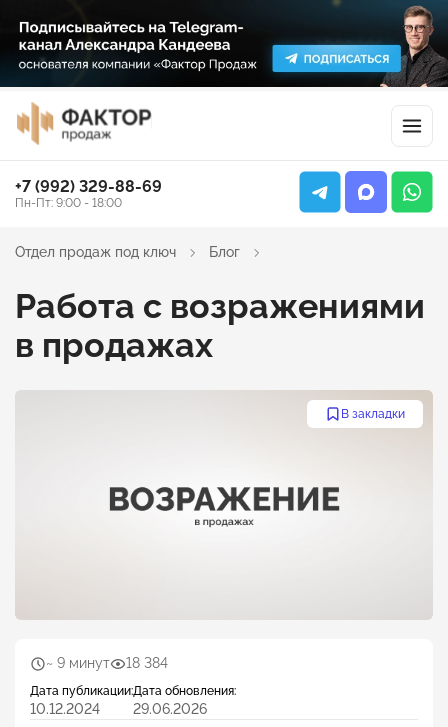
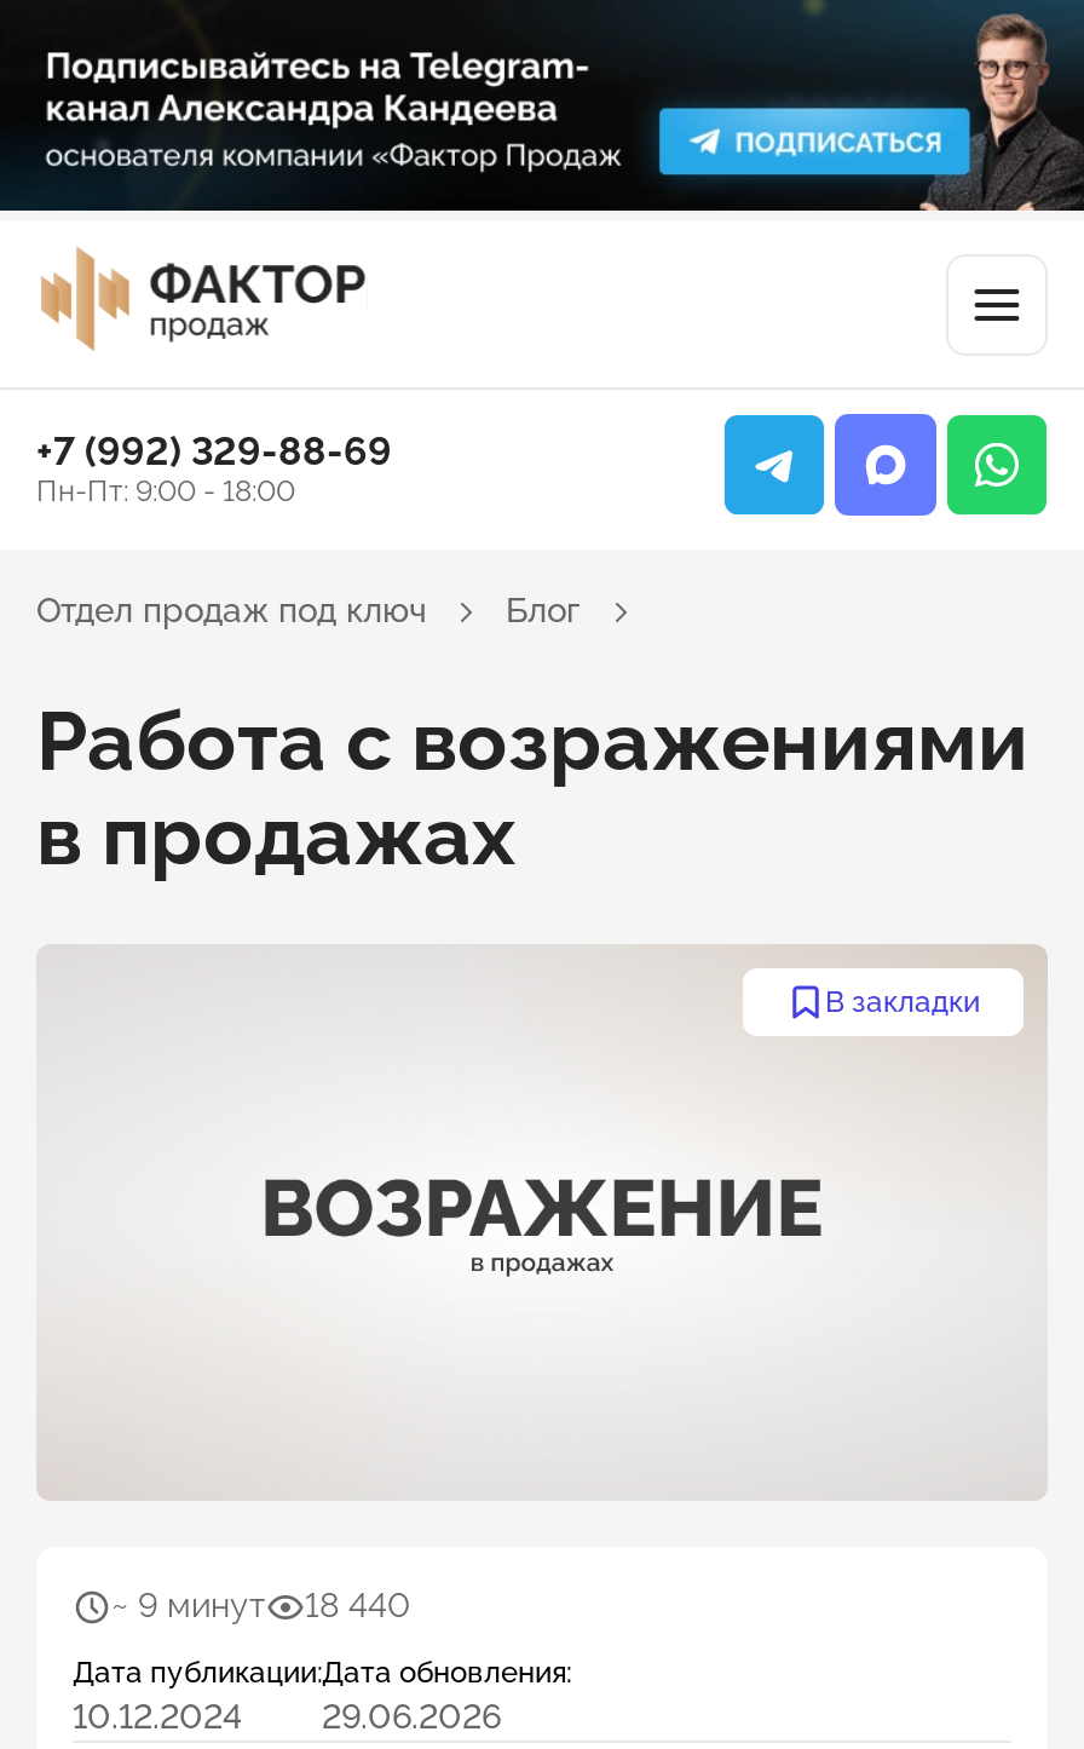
[46,655,168,671] ~ 9 минут 18 384 -> [111,1586,411,1625] ~ 9 минут 18 440

